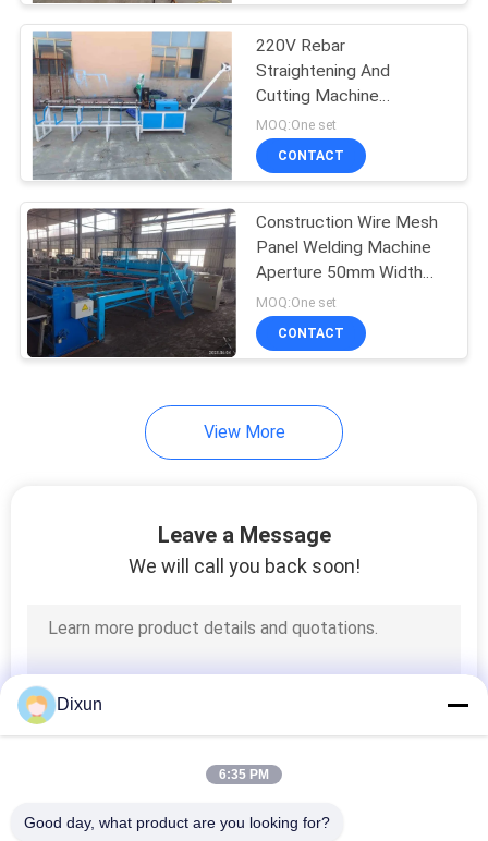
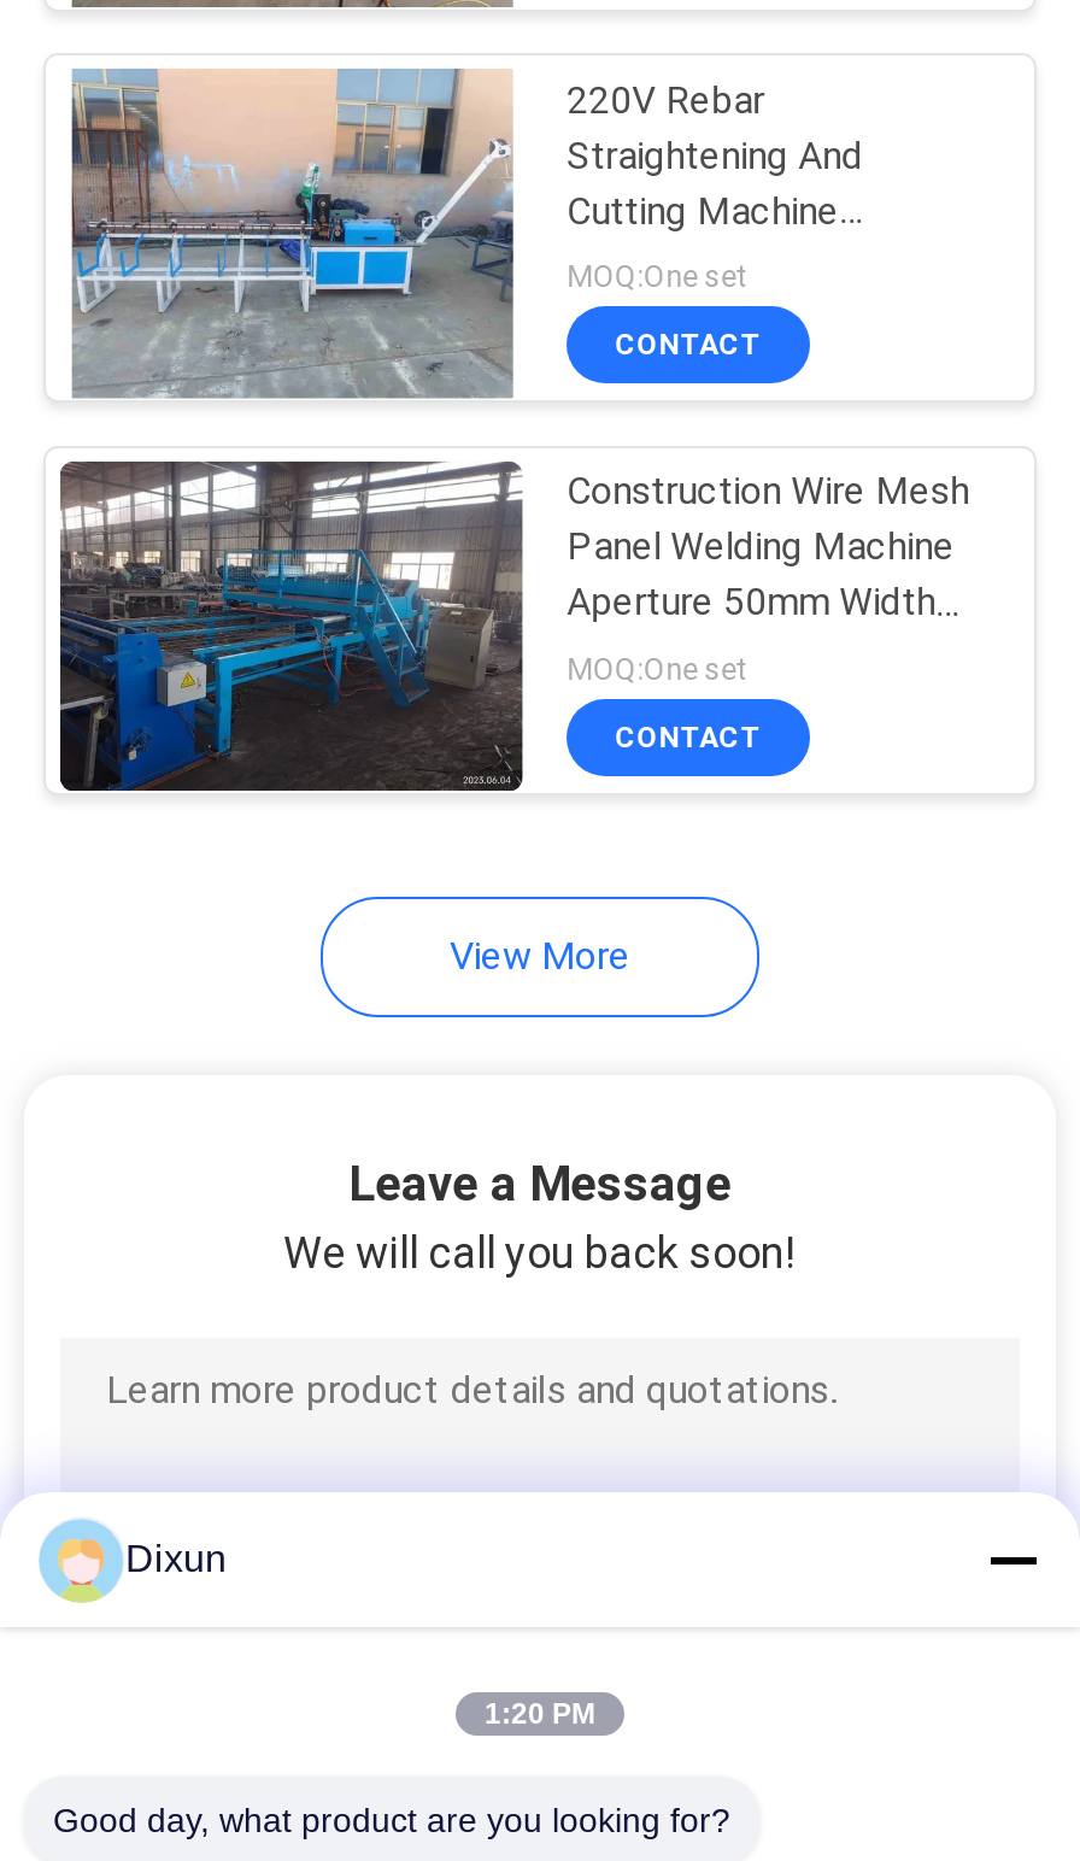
[219,767,269,782] 6:35 PM -> [485,1697,595,1731] 1:20 PM

